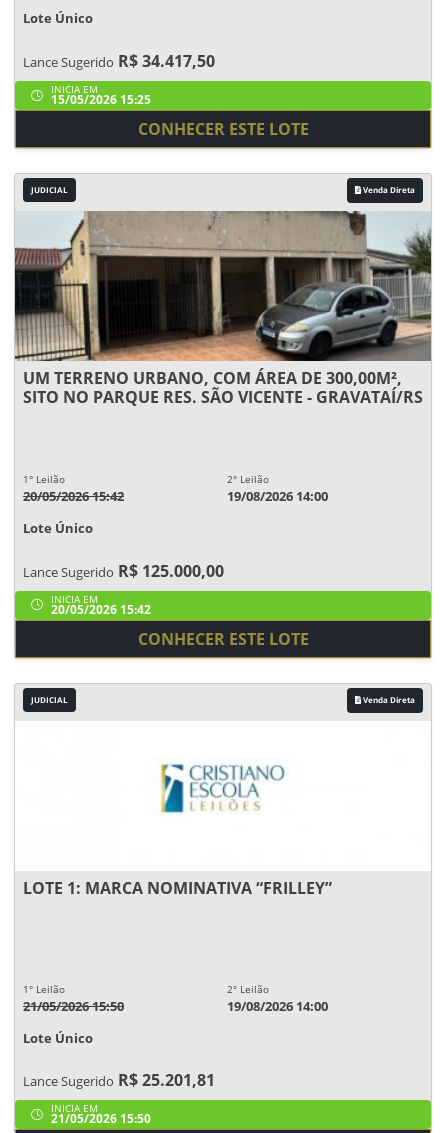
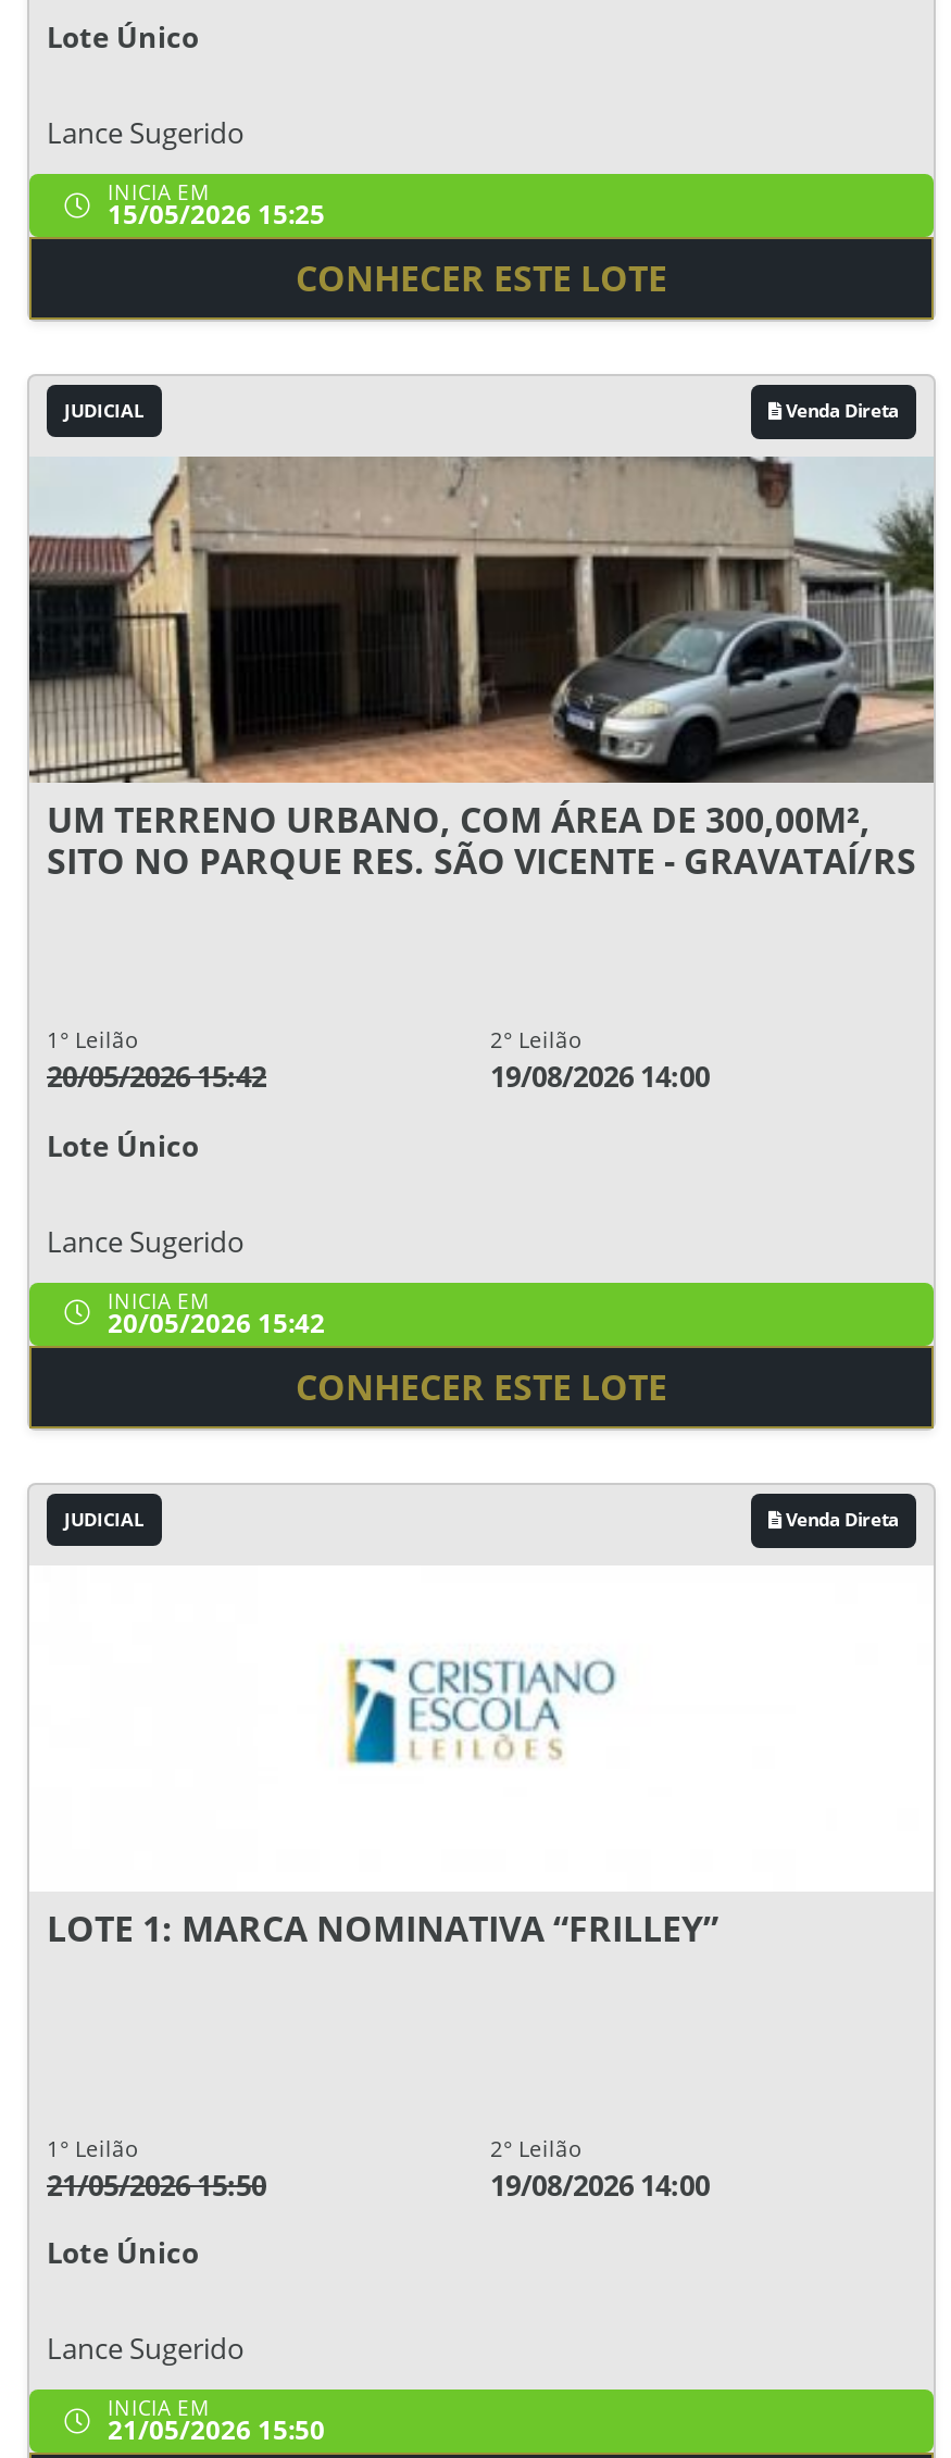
[23,50,215,72] Lance Sugerido R$ 34.417,50 -> [47,113,245,153] Lance Sugerido
[23,560,224,582] Lance Sugerido R$ 125.000,00 -> [47,1221,245,1261] Lance Sugerido
[23,1069,215,1091] Lance Sugerido R$ 25.201,81 -> [47,2330,245,2369] Lance Sugerido

